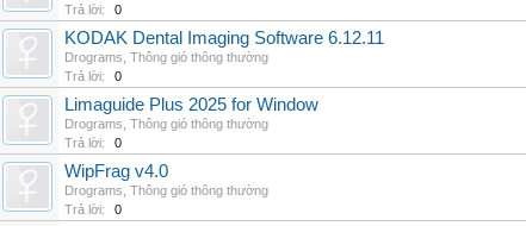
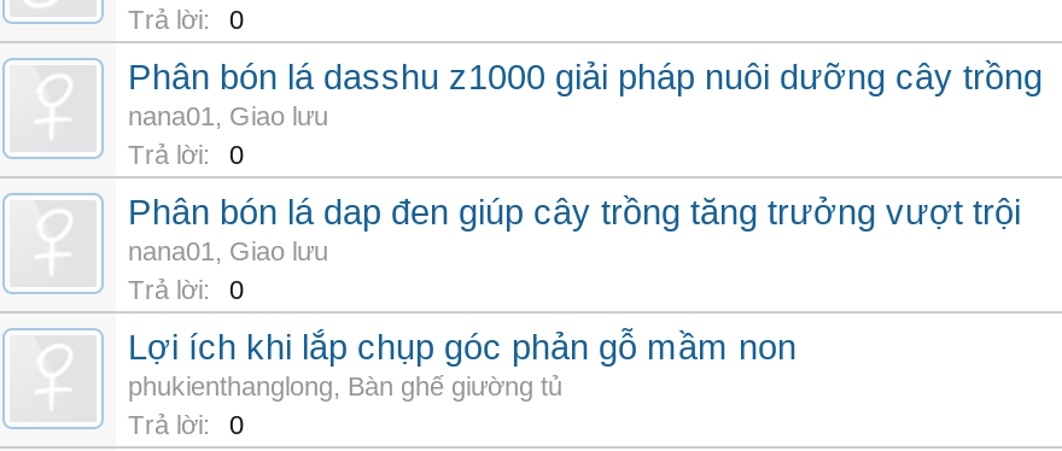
[64,29,384,64] KODAK Dental Imaging Software 6.12.11 | Drograms, Thông gió thông thường -> [128,58,1043,130] Phân bón lá dasshu z1000 giải pháp nuôi dưỡng cây trồng | nana01, Giao lưu
[64,95,318,131] Limaguide Plus 2025 for Window | Drograms, Thông gió thông thường -> [128,193,1021,265] Phân bón lá dap đen giúp cây trồng tăng trưởng vượt trội | nana01, Giao lưu
[64,162,268,197] WipFrag v4.0 | Drograms, Thông gió thông thường -> [128,328,796,400] Lợi ích khi lắp chụp góc phản gỗ mầm non | phukienthanglong, Bàn ghế giường tủ

